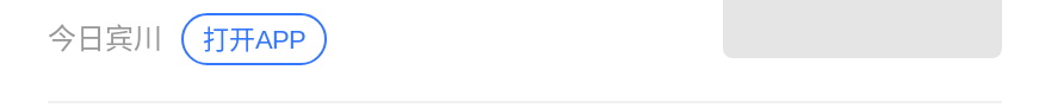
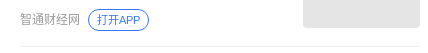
[48,21,162,55] 今日宾川 -> [20,12,80,26] 智通财经网

